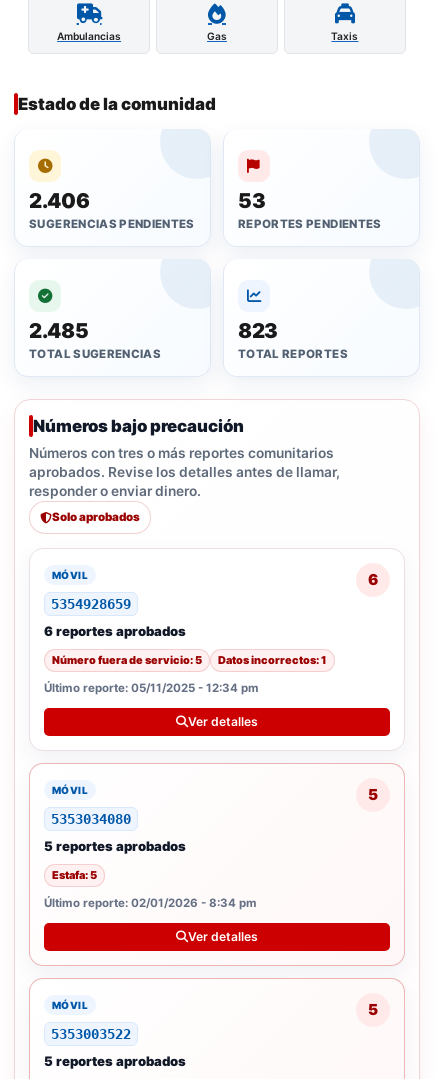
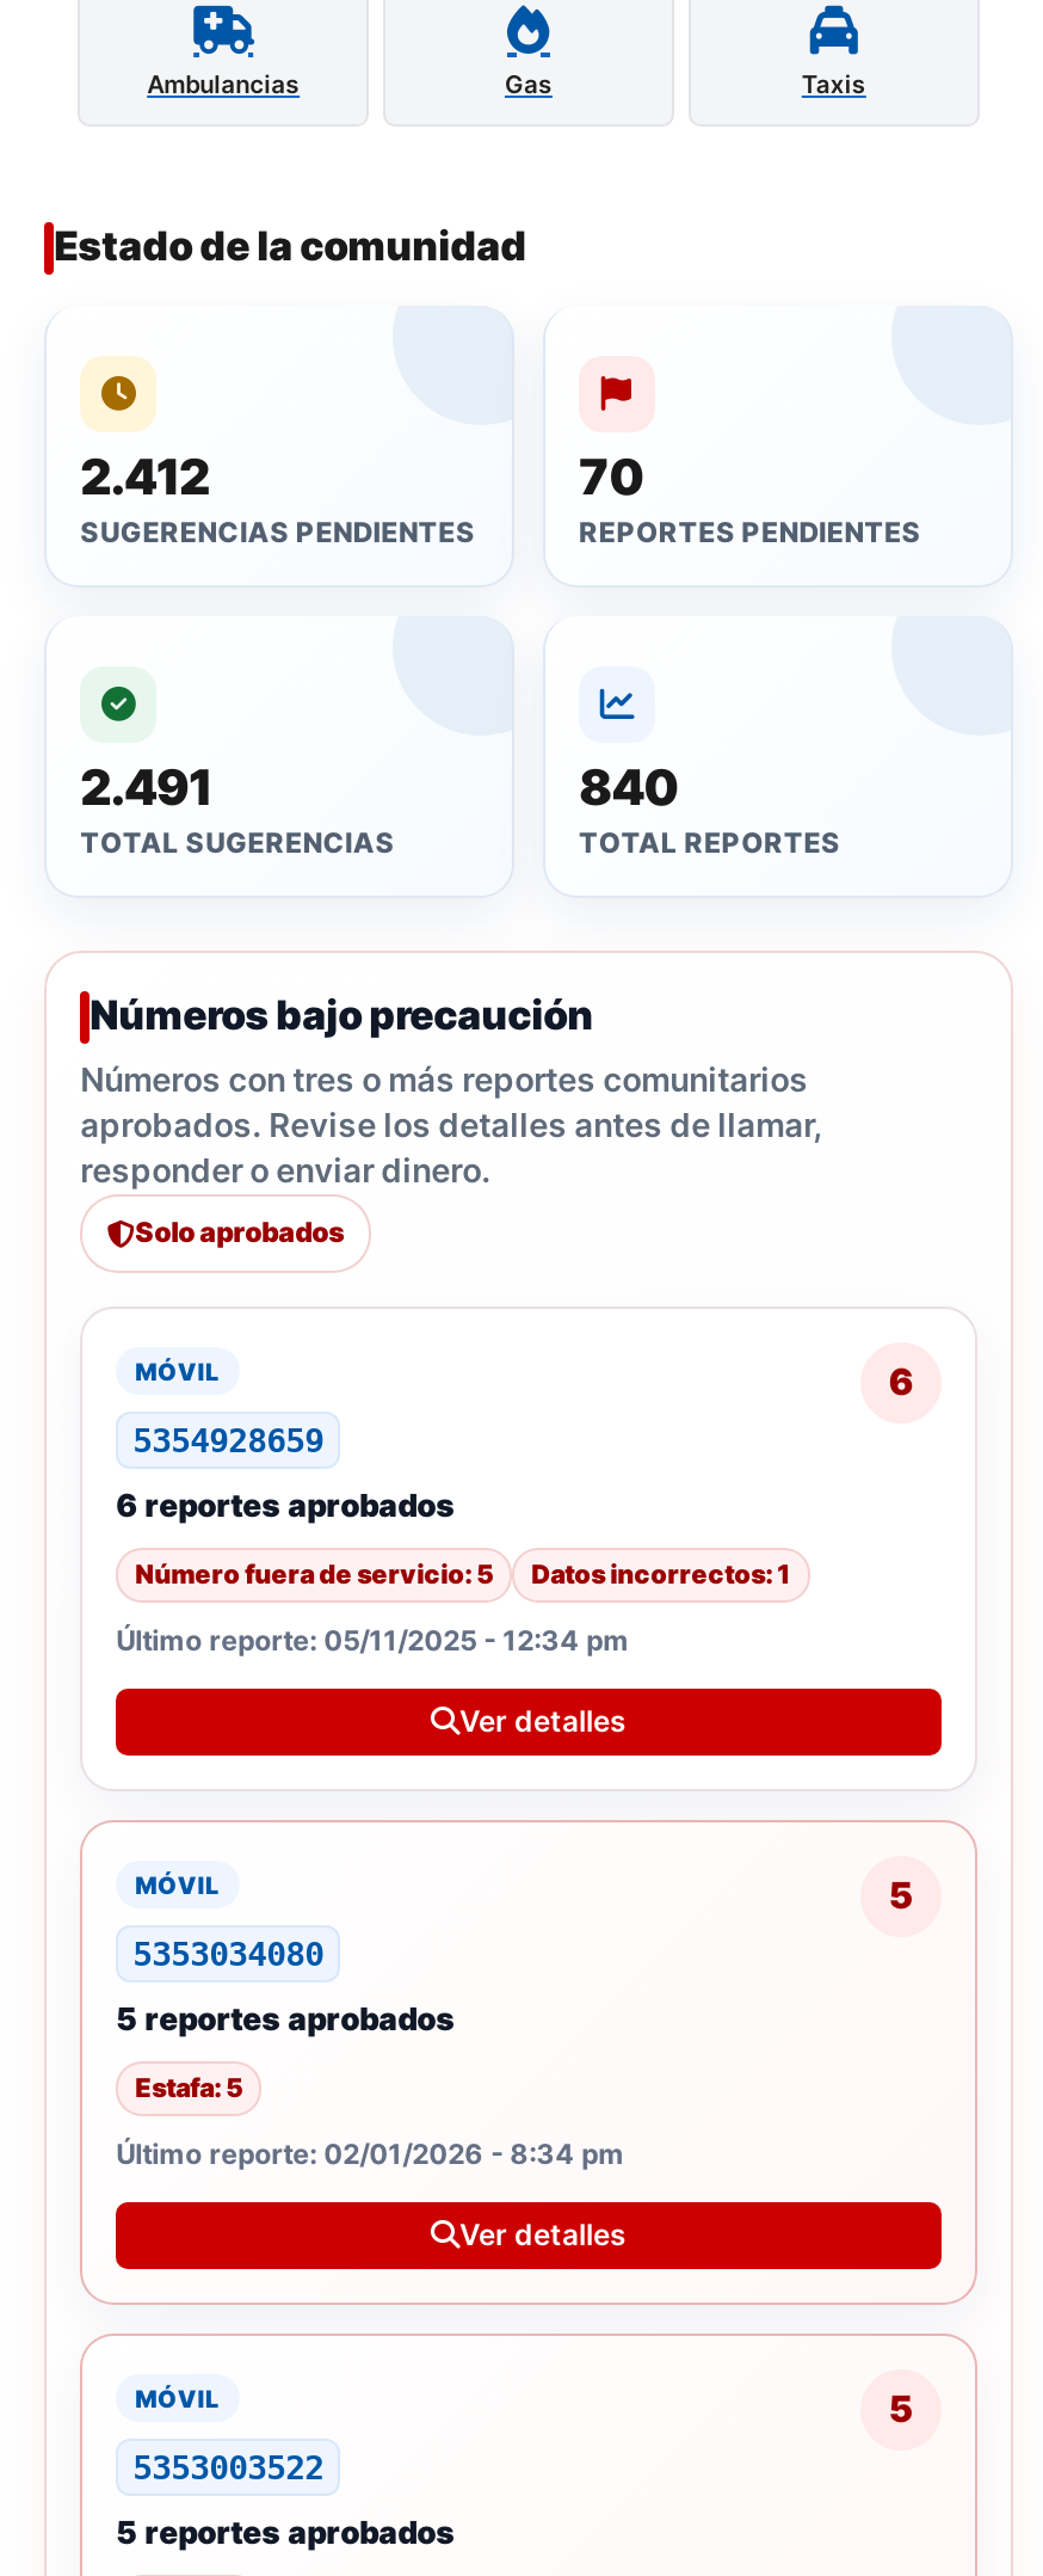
[29,188,89,213] 2.406 -> [80,448,209,508] 2.412
[238,188,265,213] 53 -> [579,448,644,508] 70
[29,318,88,343] 2.485 -> [80,758,211,818] 2.491
[238,318,278,343] 823 -> [579,758,679,818] 840

